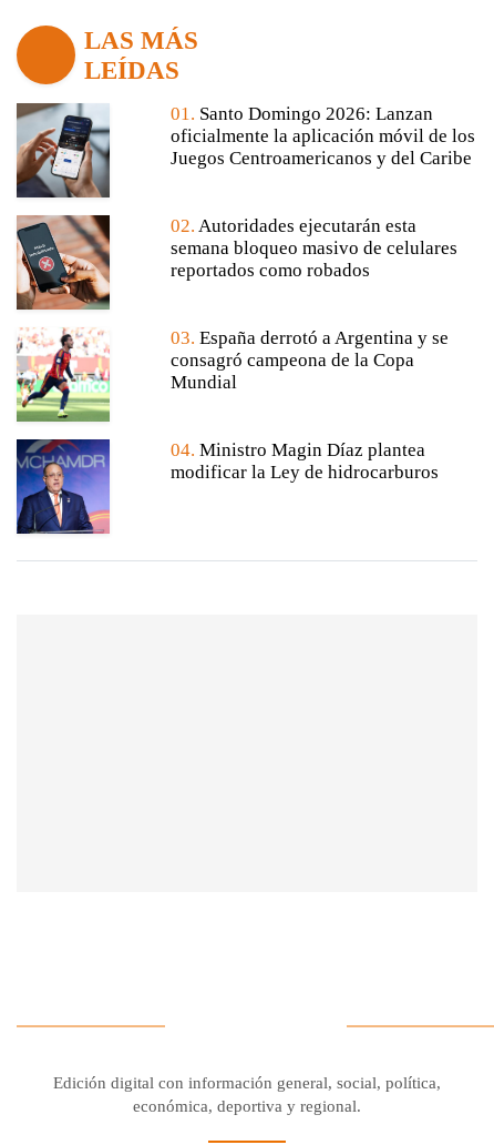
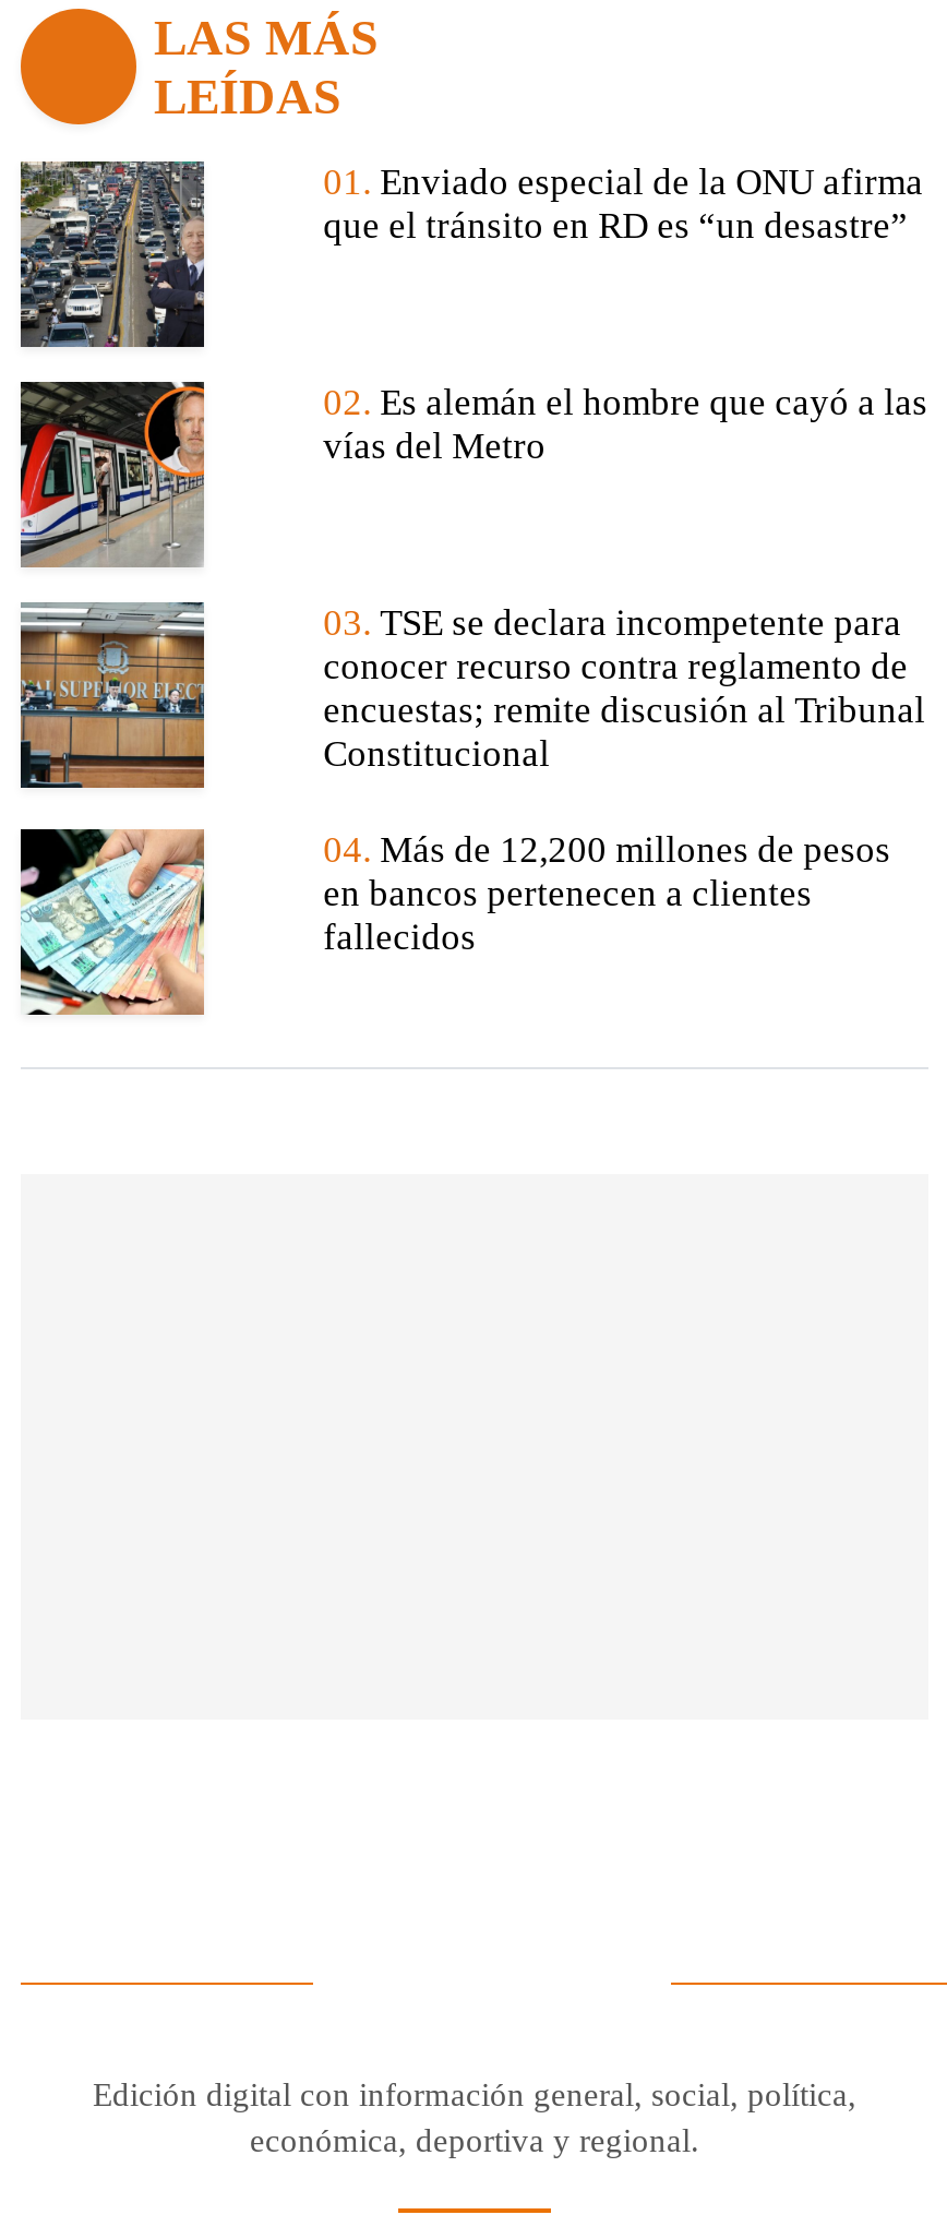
[17,103,110,199] [image] -> [19,159,206,349] [image]
[170,103,475,169] 01. Santo Domingo 2026: Lanzan | oficialmente la aplicación móvil de los | Juegos Centroamericanos y del Caribe -> [323,161,923,247] 01. Enviado especial de la ONU afirma | que el tránsito en RD es “un desastre”
[17,214,111,310] [image] -> [19,380,206,567] [image]
[170,215,457,281] 02. Autoridades ejecutarán esta | semana bloqueo masivo de celulares | reportados como robados -> [323,382,928,467] 02. Es alemán el hombre que cayó a las | vías del Metro
[16,327,111,423] [image] -> [19,600,206,790] [image]
[170,327,448,393] 03. España derrotó a Argentina y se | consagró campeona de la Copa | Mundial -> [323,602,926,775] 03. TSE se declara incompetente para | conocer recurso contra reglamento de | encuestas; remite discusión al Tribunal | Constitucional
[16,438,111,535] [image] -> [19,827,206,1017] [image]
[170,439,438,483] 04. Ministro Magin Díaz plantea | modificar la Ley de hidrocarburos -> [323,829,891,958] 04. Más de 12,200 millones de pesos | en bancos pertenecen a clientes | fallecidos

